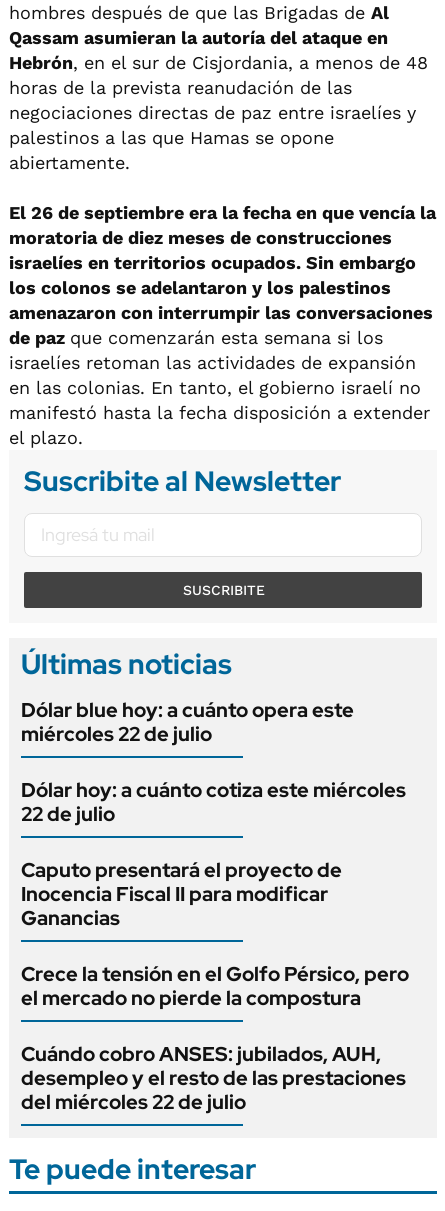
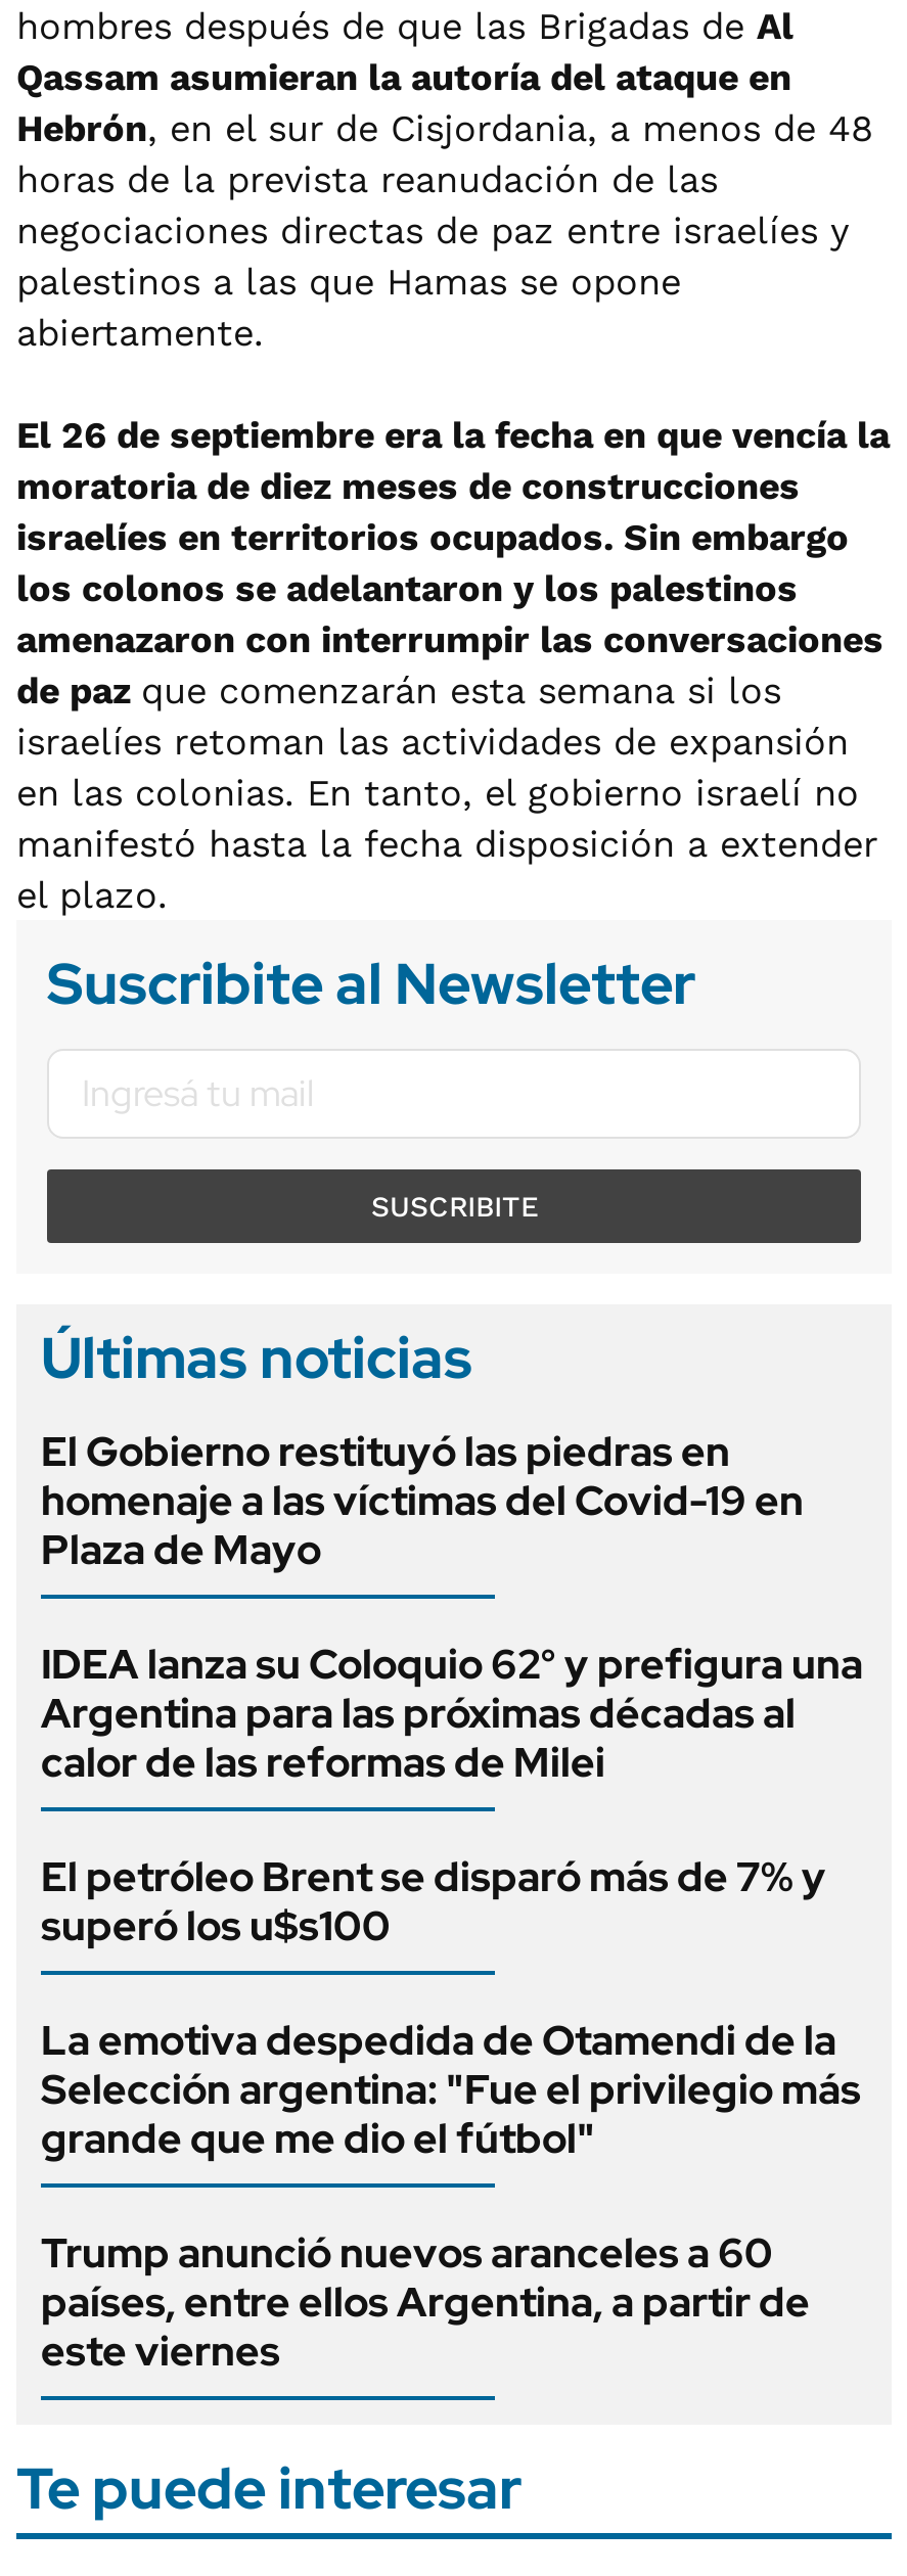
[21,697,354,747] Dólar blue hoy: a cuánto opera este | miércoles 22 de julio -> [41,1424,804,1575] El Gobierno restituyó las piedras en | homenaje a las víctimas del Covid-19 en | Plaza de Mayo
[21,777,406,827] Dólar hoy: a cuánto cotiza este miércoles | 22 de julio -> [41,1637,863,1788] IDEA lanza su Coloquio 62° y prefigura una | Argentina para las próximas décadas al | calor de las reformas de Milei
[21,857,342,931] Caputo presentará el proyecto de | Inocencia Fiscal II para modificar | Ganancias -> [41,1849,826,1952] El petróleo Brent se disparó más de 7% y | superó los u$s100
[21,961,409,1011] Crece la tensión en el Golfo Pérsico, pero | el mercado no pierde la compostura -> [41,2013,861,2164] La emotiva despedida de Otamendi de la | Selección argentina: "Fue el privilegio más | grande que me dio el fútbol"
[21,1041,406,1115] Cuándo cobro ANSES: jubilados, AUH, | desempleo y el resto de las prestaciones | del miércoles 22 de julio -> [41,2226,810,2377] Trump anunció nuevos aranceles a 60 | países, entre ellos Argentina, a partir de | este viernes

